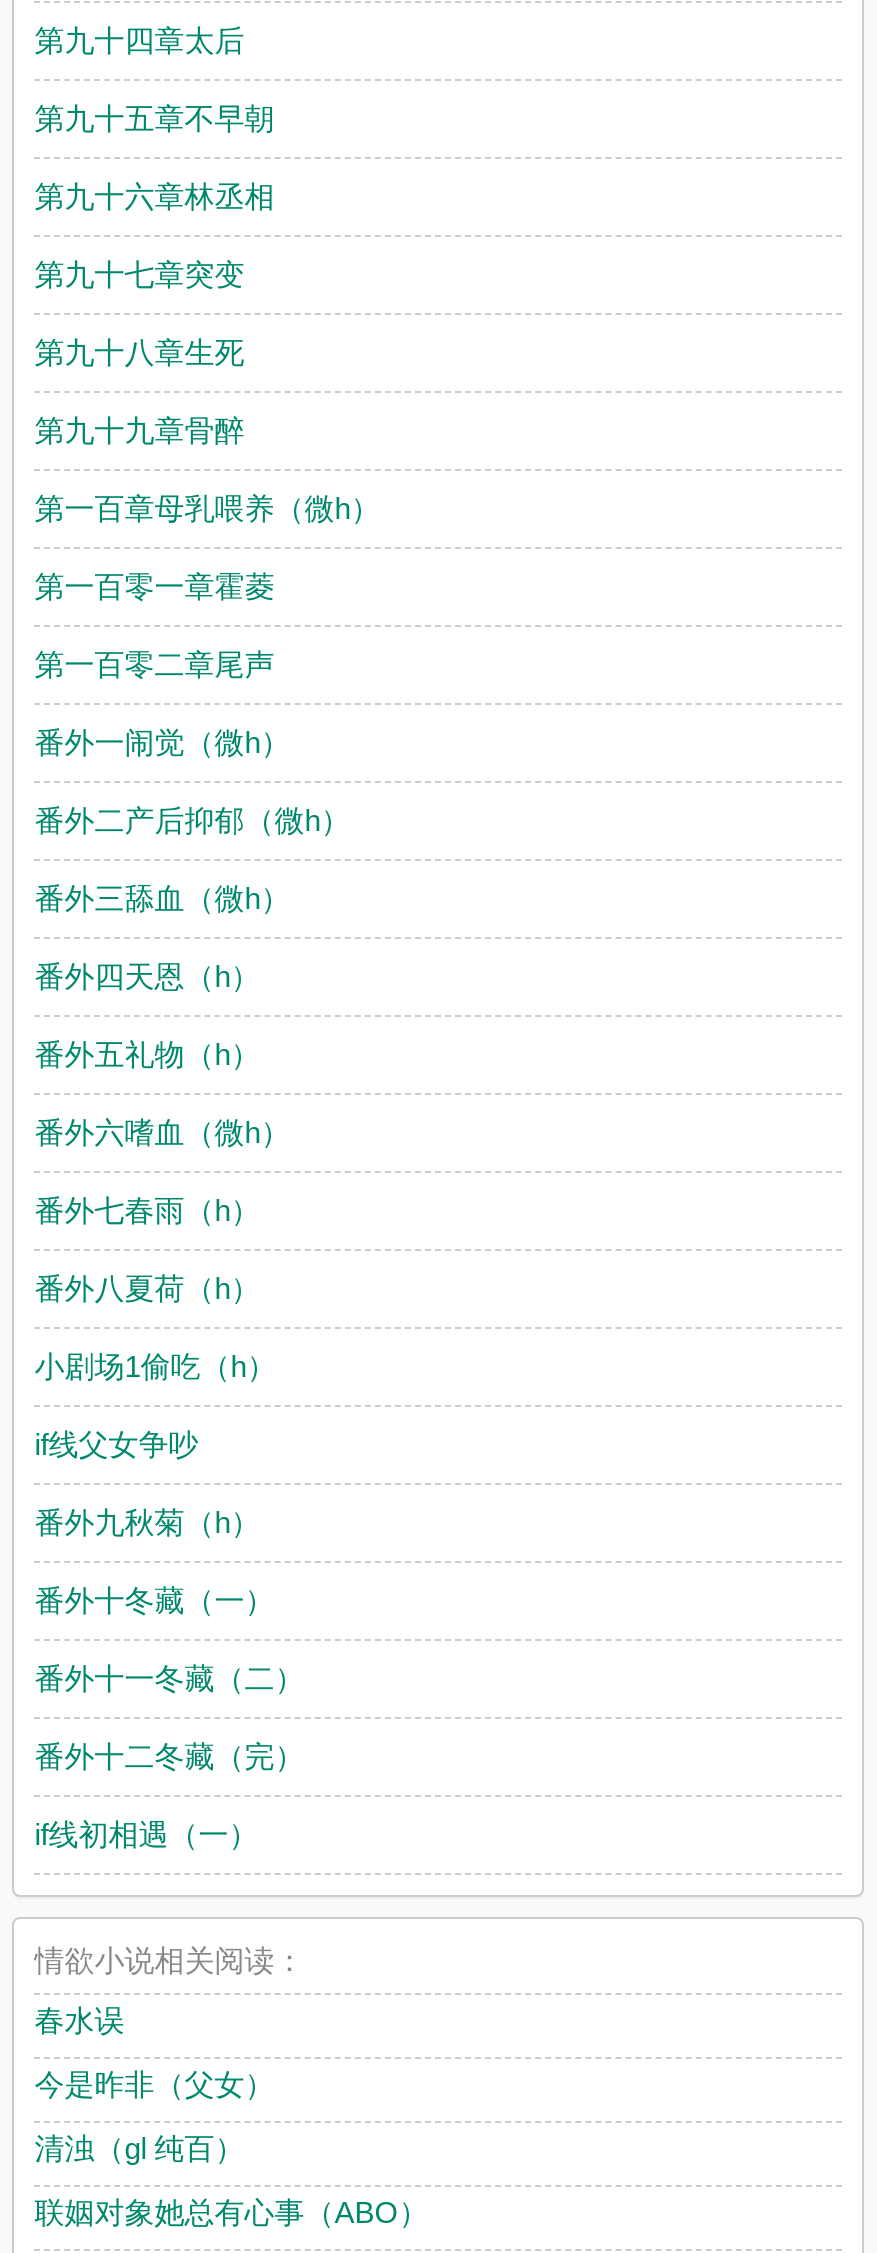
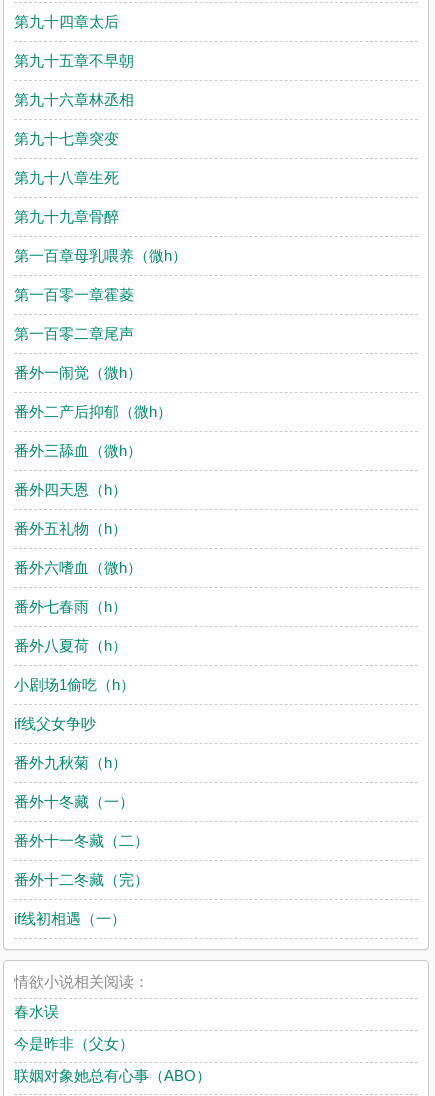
[34,2131,244,2165] 清浊（gl 纯百） -> none

